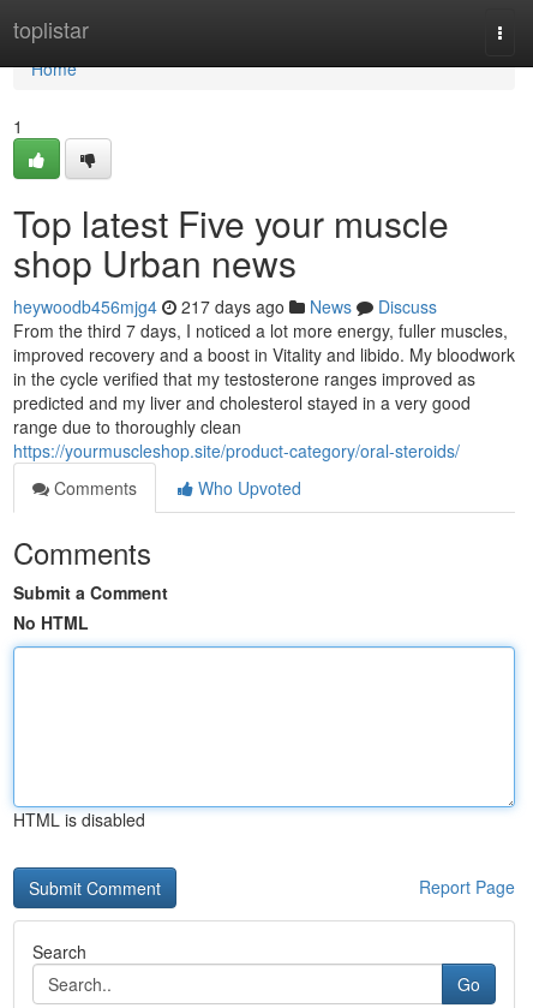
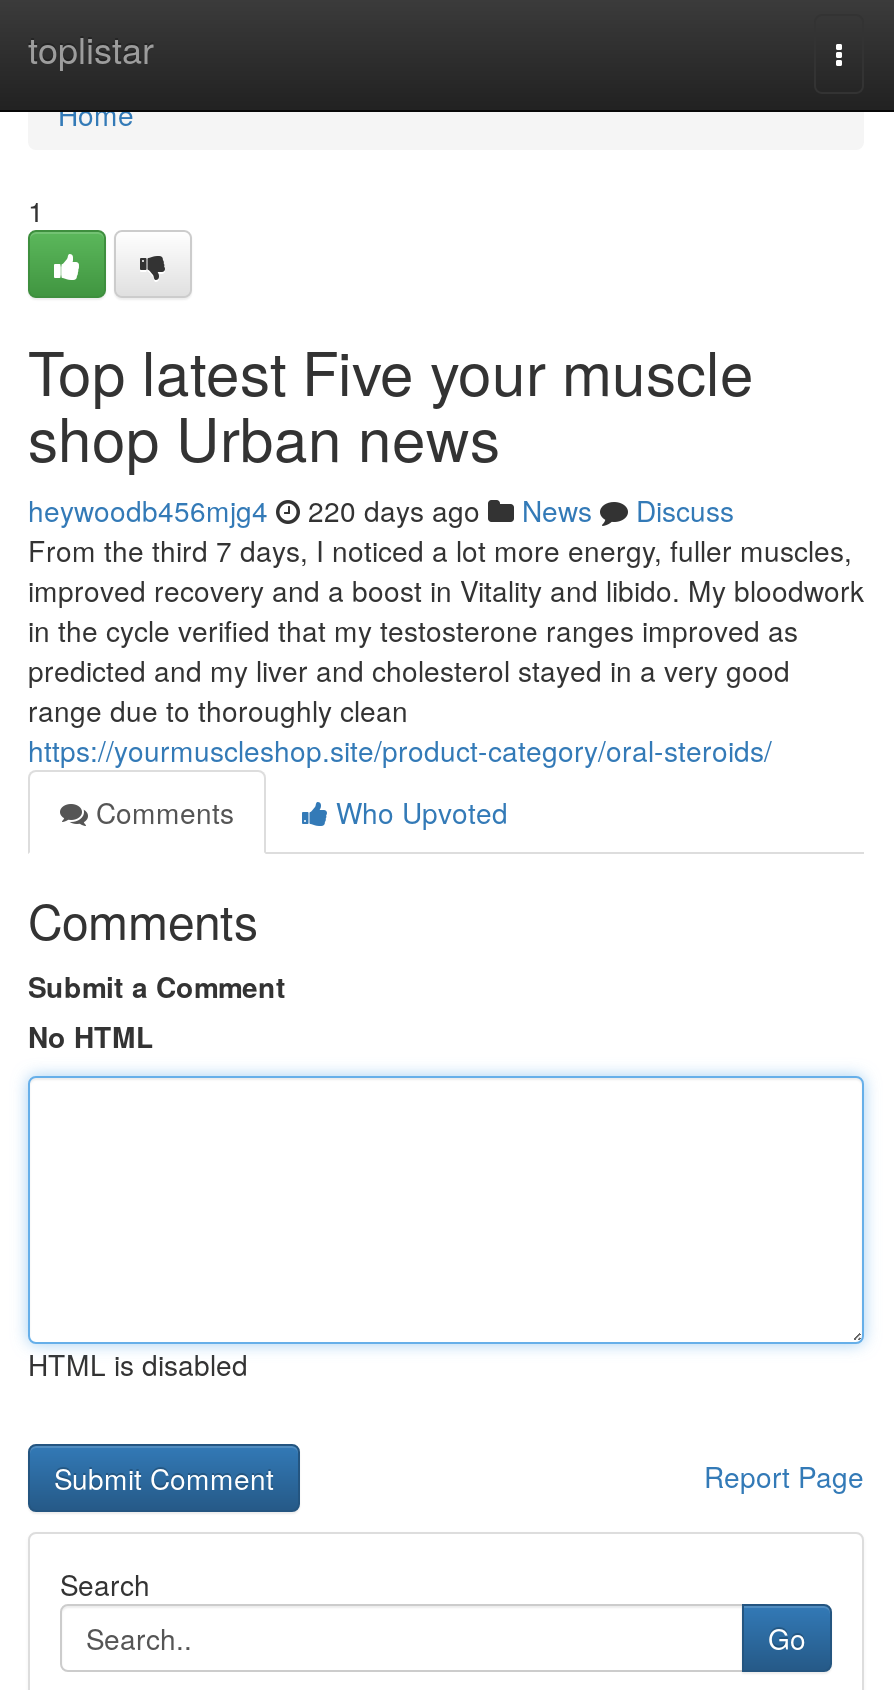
[13,294,437,318] heywoodb456mjg4 217 days ago News Discuss -> [28,490,734,530] heywoodb456mjg4 220 days ago News Discuss

